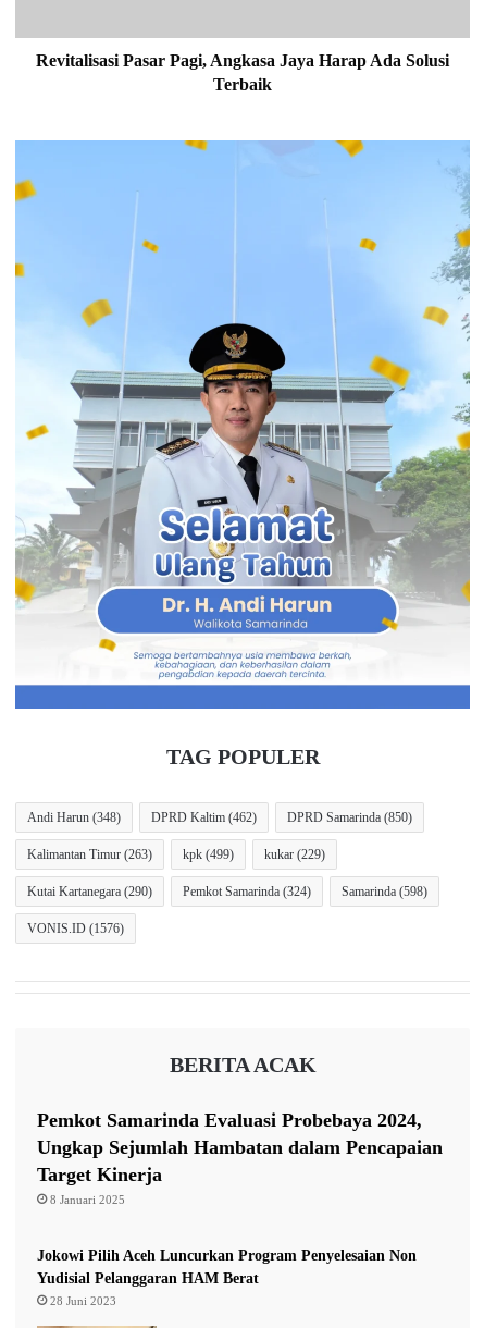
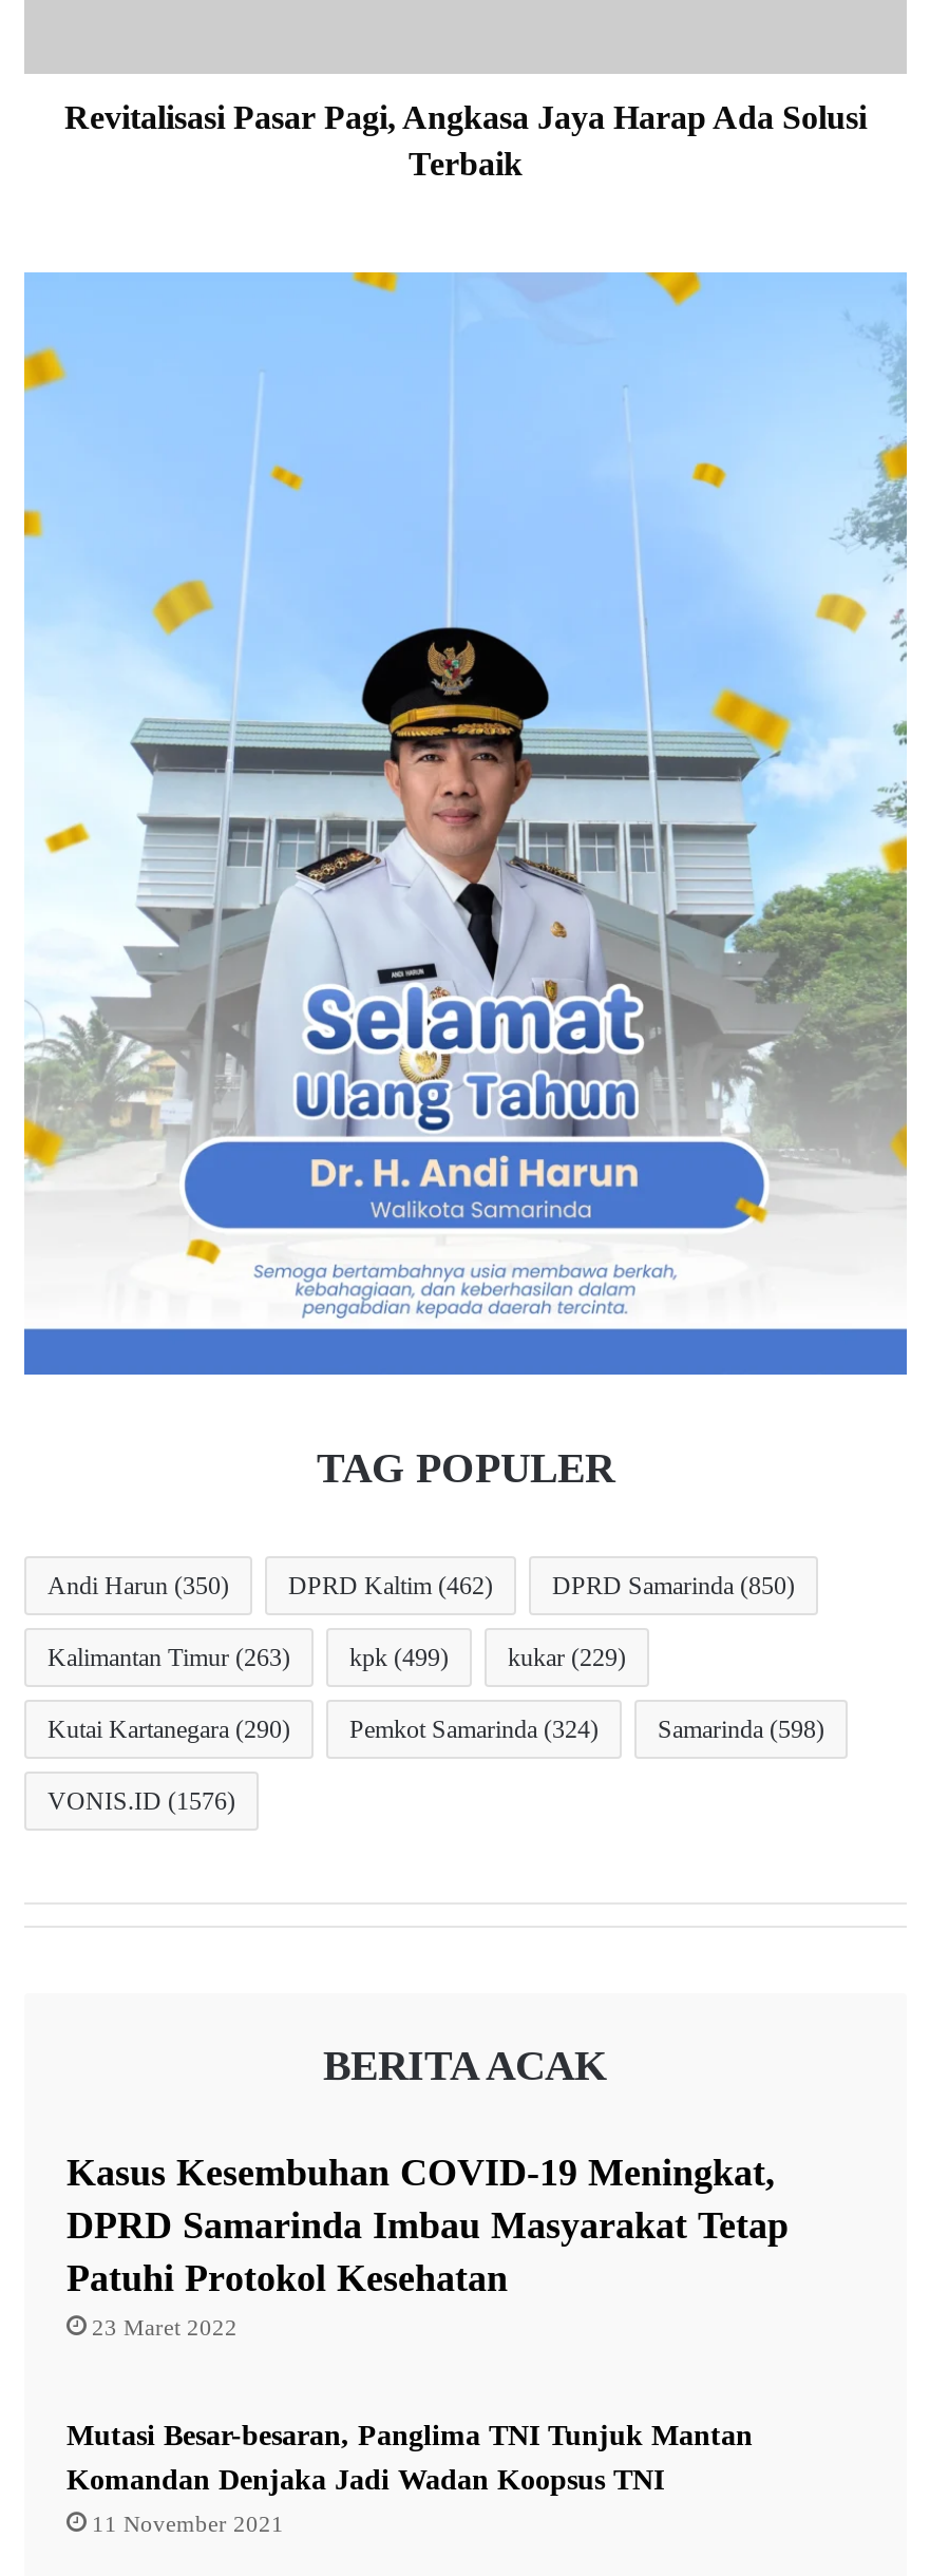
[27,810,121,825] Andi Harun (348) -> [48,1571,229,1601] Andi Harun (350)
[37,1109,443,1206] Pemkot Samarinda Evaluasi Probebaya 2024, | Ungkap Sejumlah Hambatan dalam Pencapaian | Target Kinerja | 8 Januari 2025 -> [67,2152,789,2340] Kasus Kesembuhan COVID-19 Meningkat, | DPRD Samarinda Imbau Masyarakat Tetap | Patuhi Protokol Kesehatan | 23 Maret 2022
[37,1248,417,1287] Jokowi Pilih Aceh Luncurkan Program Penyelesaian Non | Yudisial Pelanggaran HAM Berat -> [67,2420,753,2496] Mutasi Besar-besaran, Panglima TNI Tunjuk Mantan | Komandan Denjaka Jadi Wadan Koopsus TNI
[50,1294,116,1307] 28 Juni 2023 -> [92,2511,284,2536] 11 November 2021

